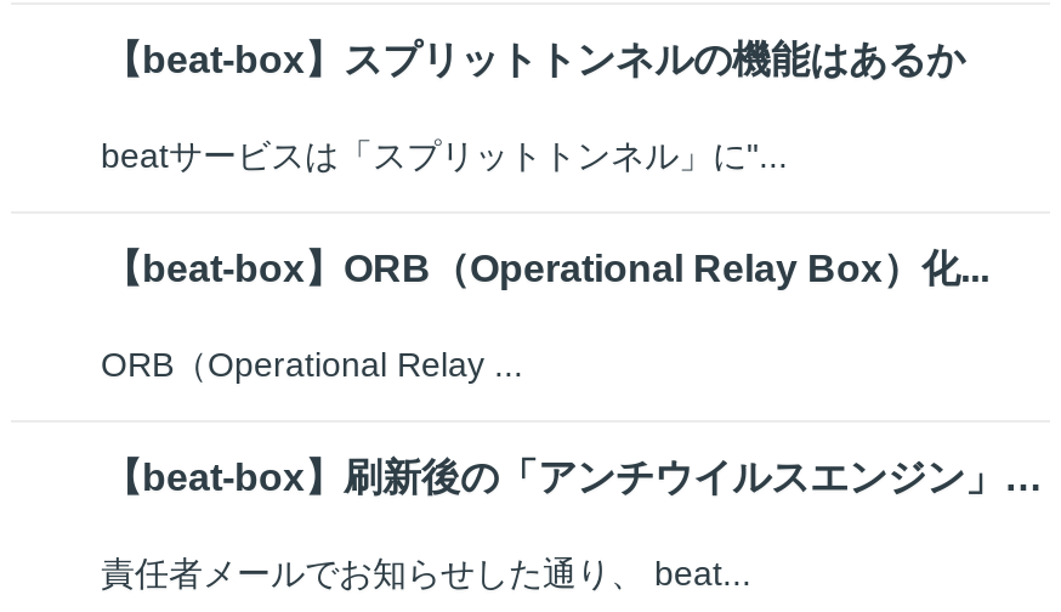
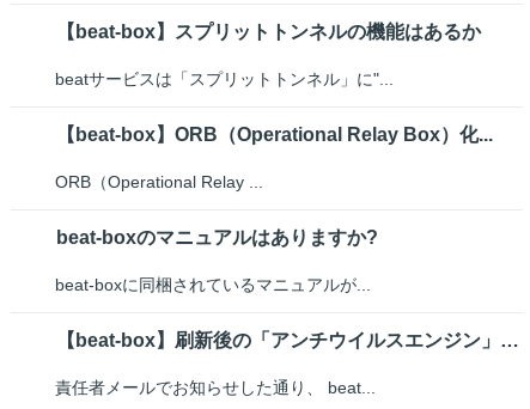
none -> [55,228,378,295] beat-boxのマニュアルはありますか? | beat-boxに同梱されているマニュアルが...

